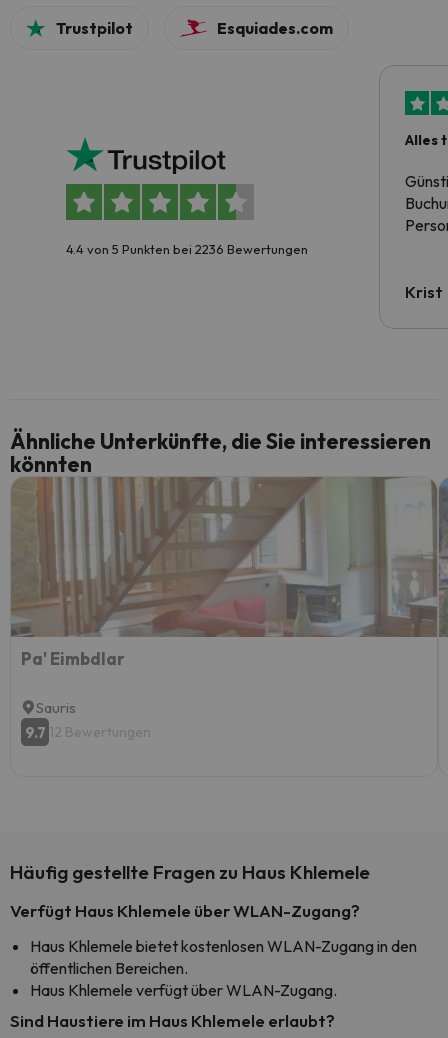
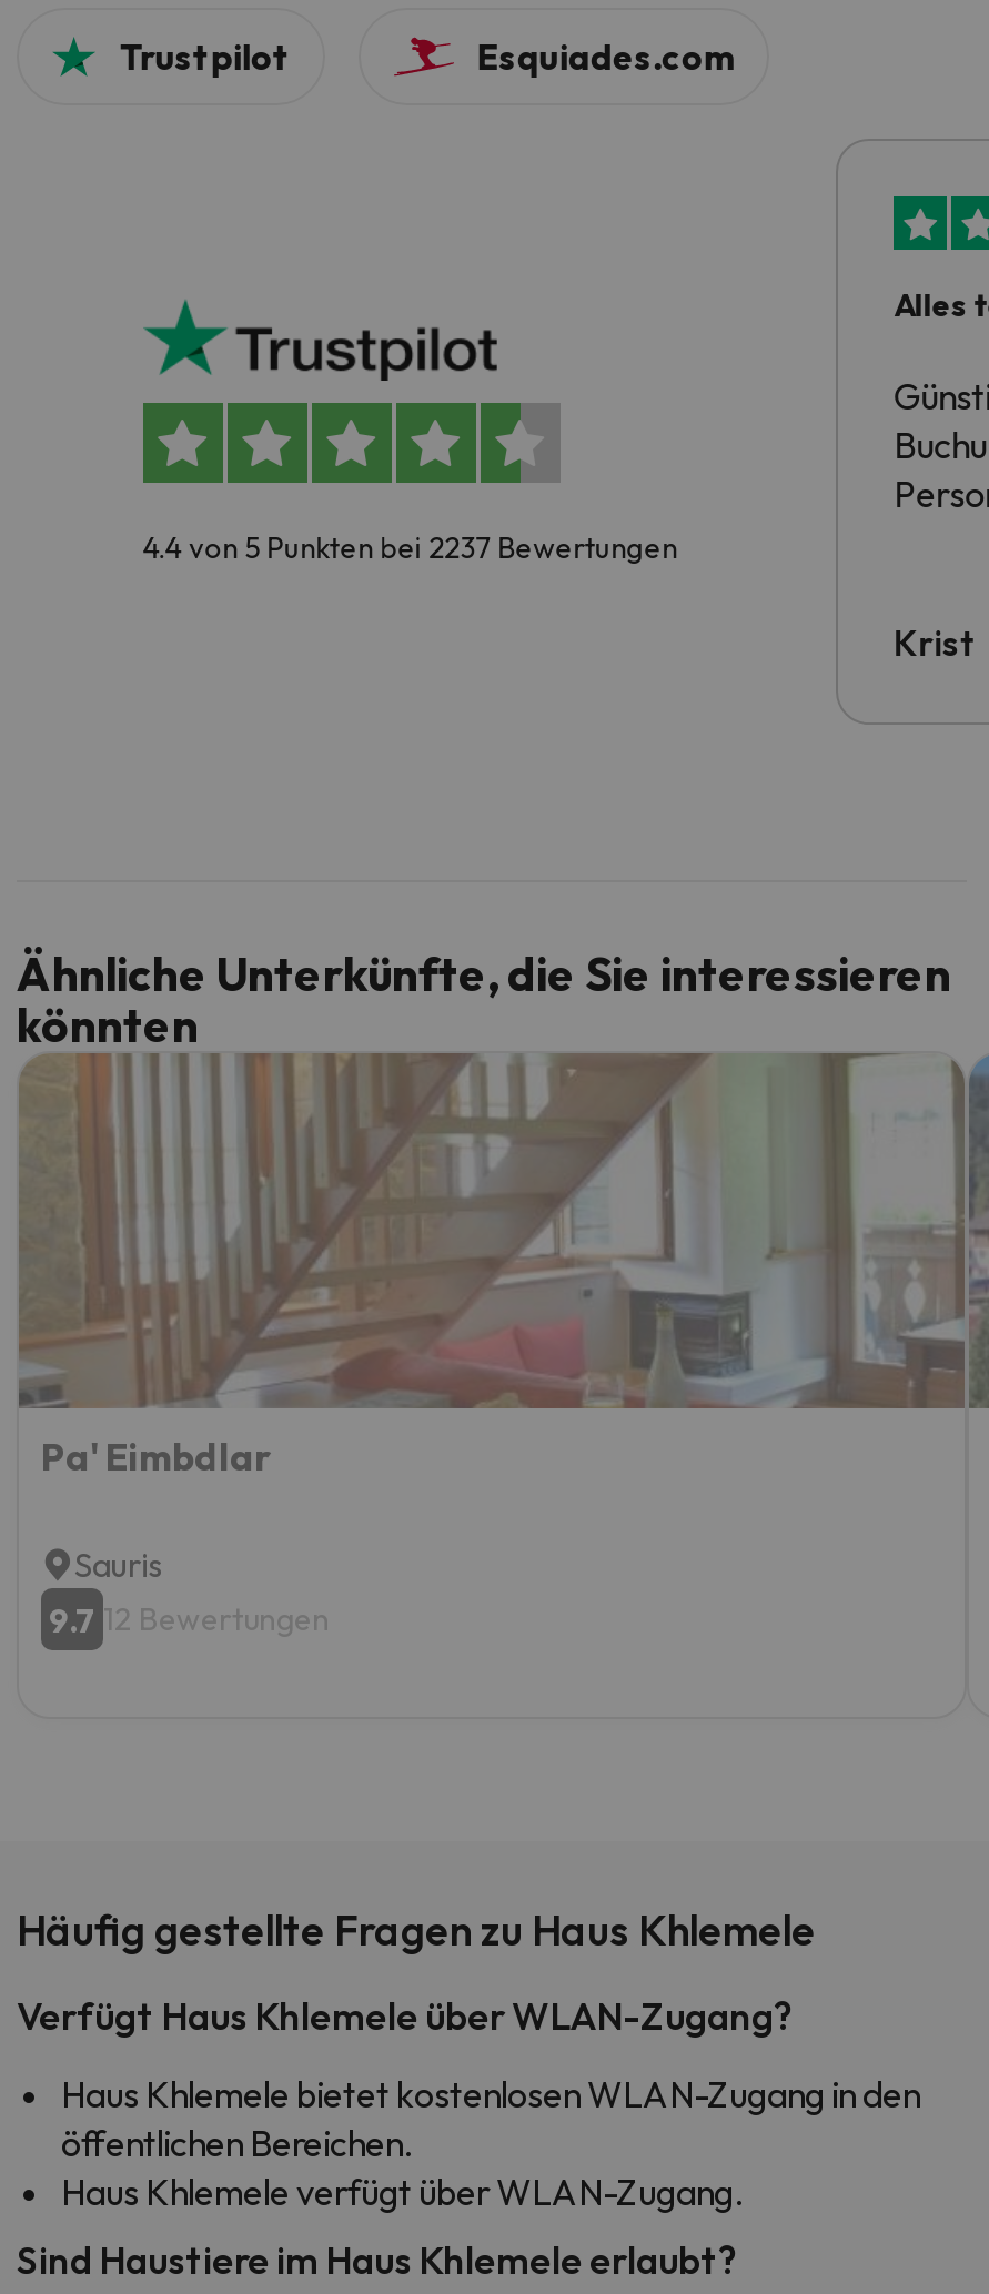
[66,241,308,257] 4.4 von 5 Punkten bei 2236 Bewertungen -> [142,530,677,565] 4.4 von 5 Punkten bei 2237 Bewertungen

